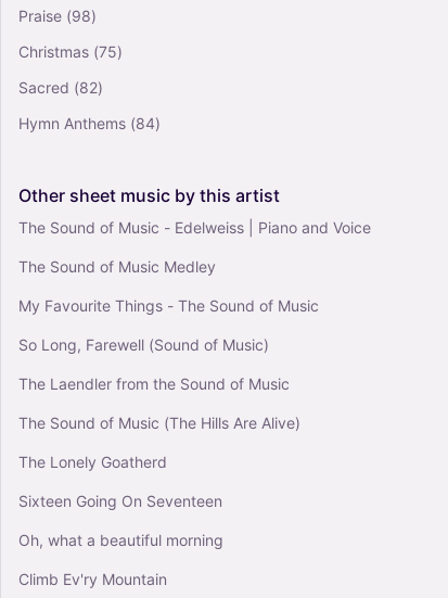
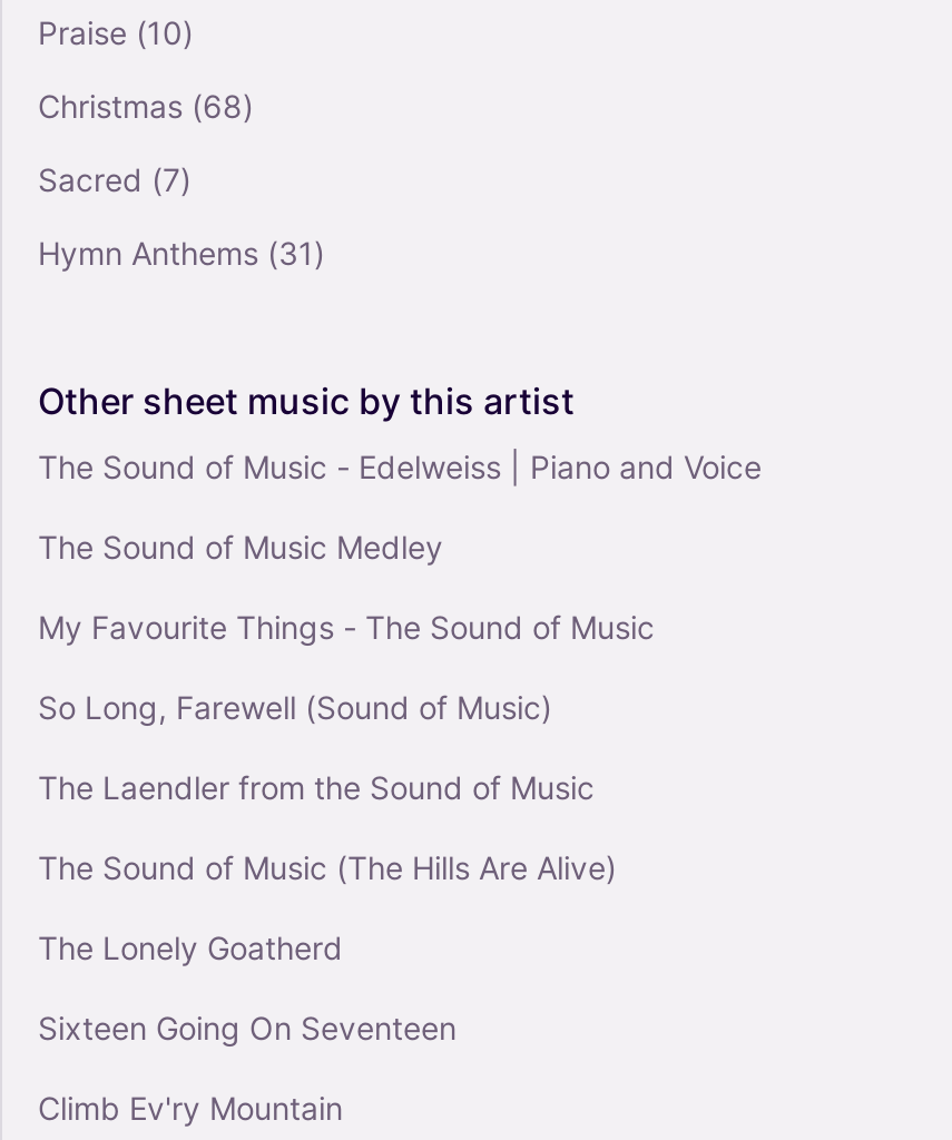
[18,7,97,25] Praise (98) -> [38,14,194,52] Praise (10)
[18,43,123,61] Christmas (75) -> [38,88,254,125] Christmas (68)
[18,78,103,97] Sacred (82) -> [38,161,192,199] Sacred (7)
[18,114,161,133] Hymn Anthems (84) -> [38,234,325,272] Hymn Anthems (31)
[18,531,223,549] Oh, what a beautiful morning -> none

